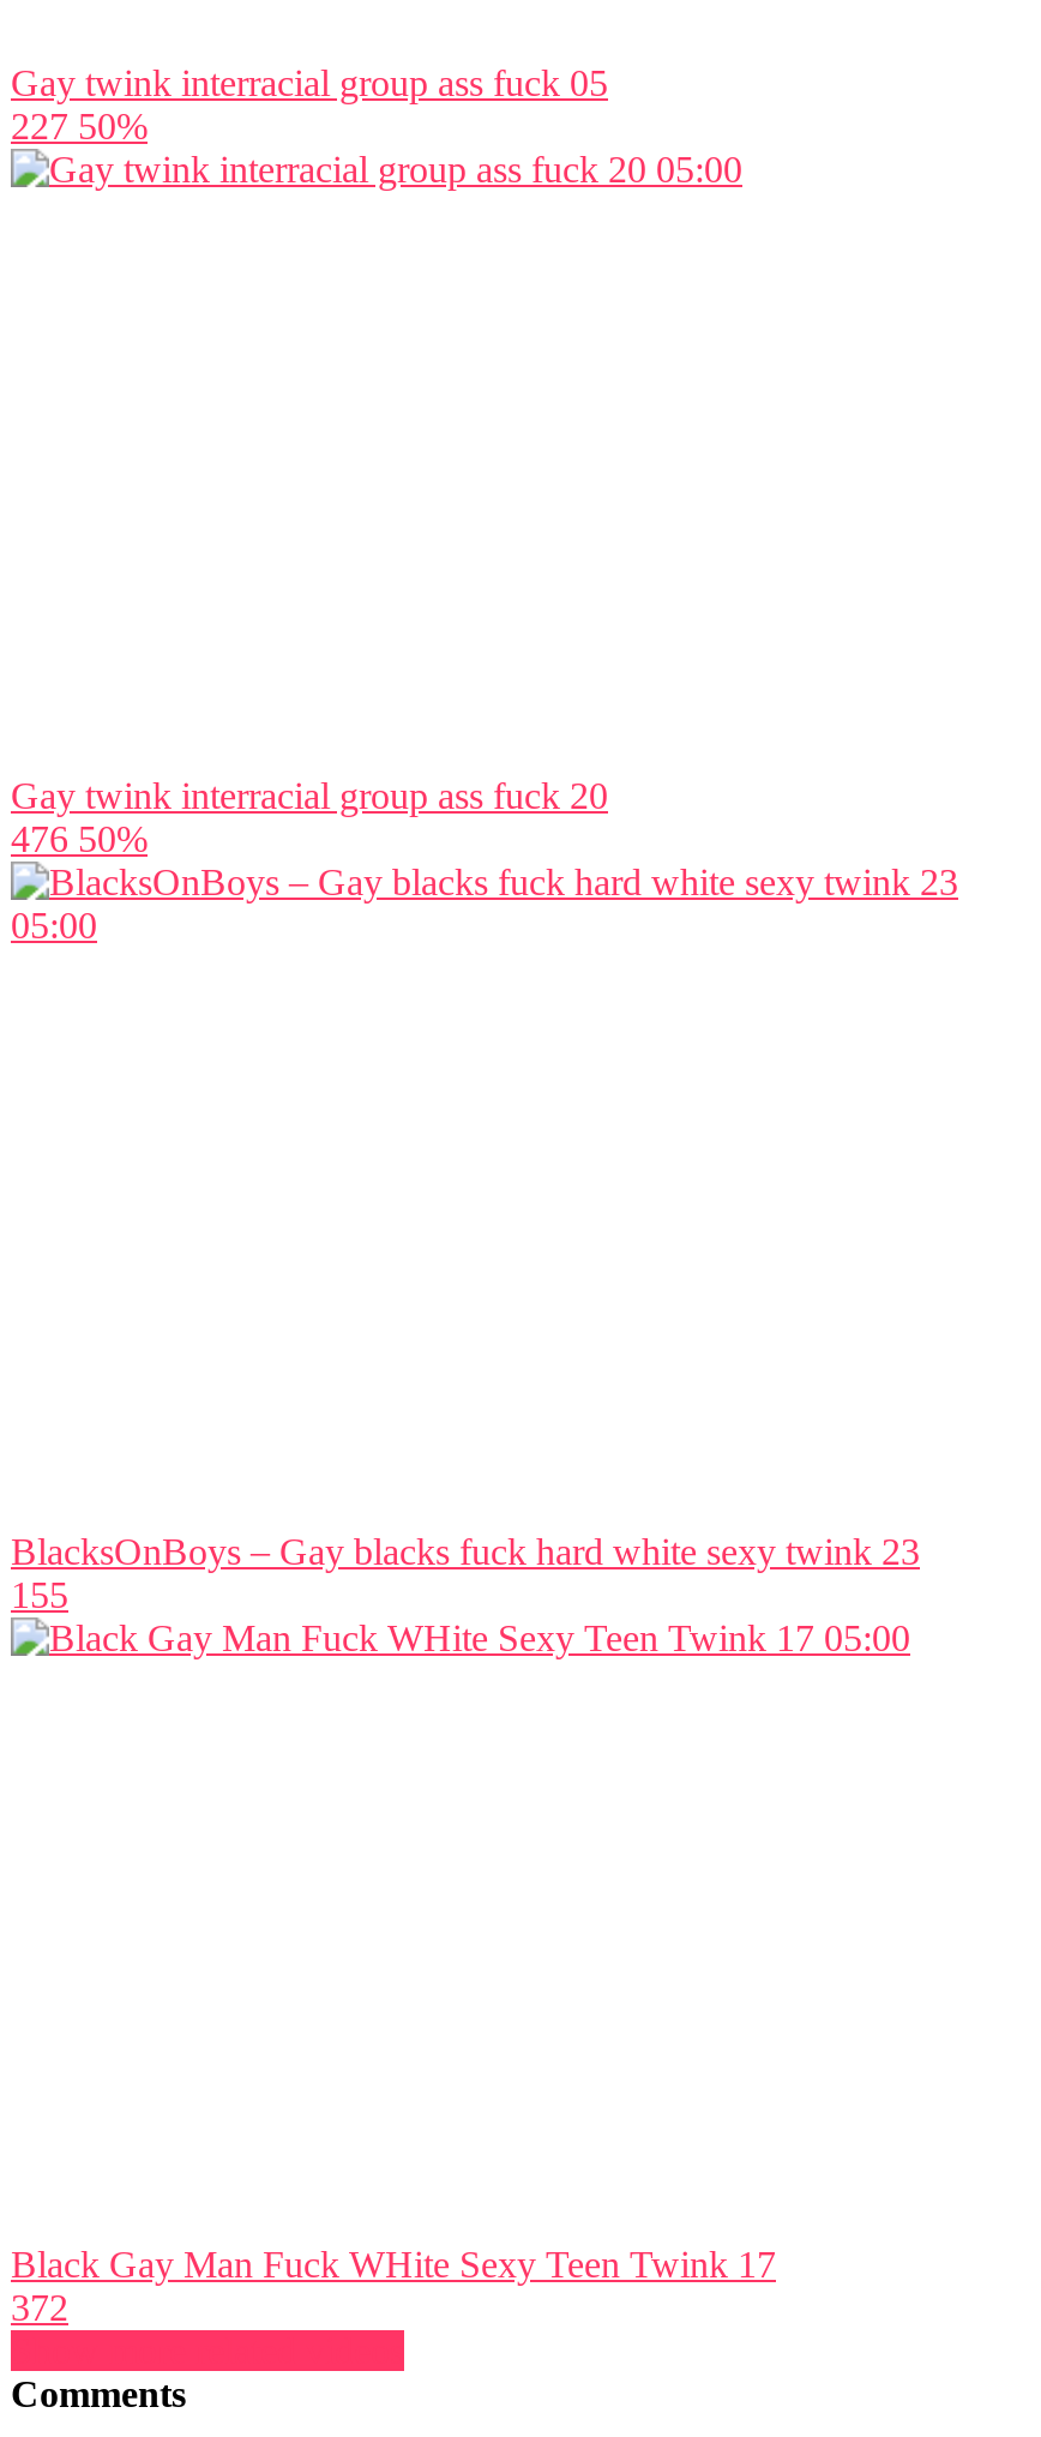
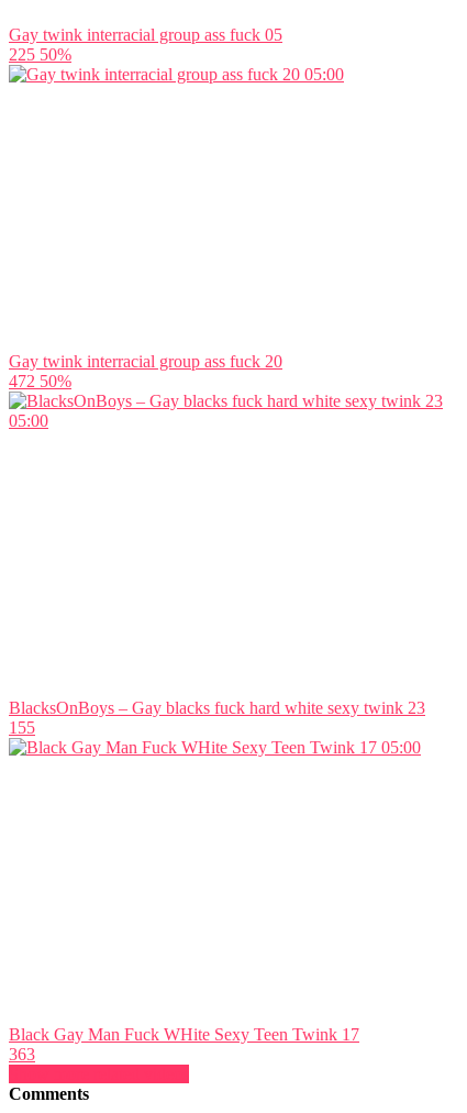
[11,105,148,146] 227 50% -> [9,45,71,64] 225 50%
[11,818,148,859] 476 50% -> [9,372,71,390] 472 50%
[11,2287,68,2327] 372 -> [9,1045,35,1063] 363

